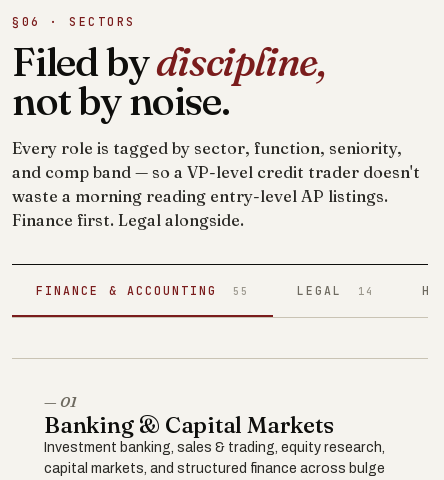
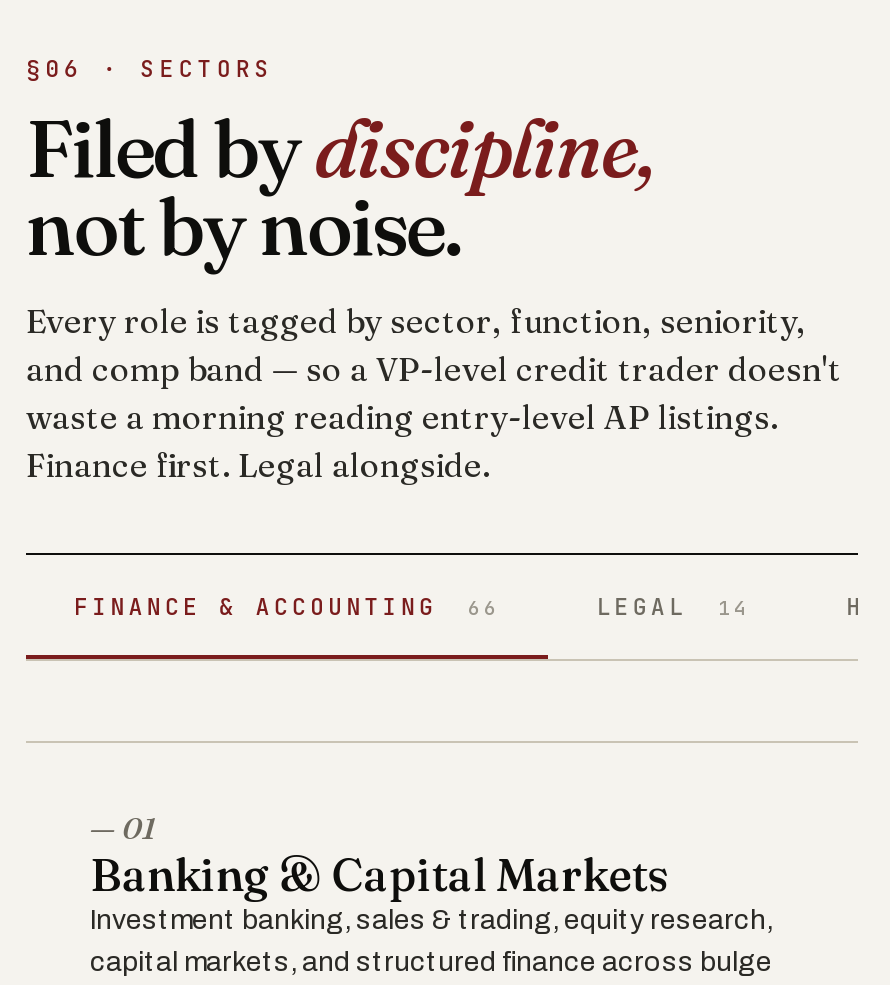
[36,282,249,297] FINANCE & ACCOUNTING 55 -> [74,590,500,620] FINANCE & ACCOUNTING 66

